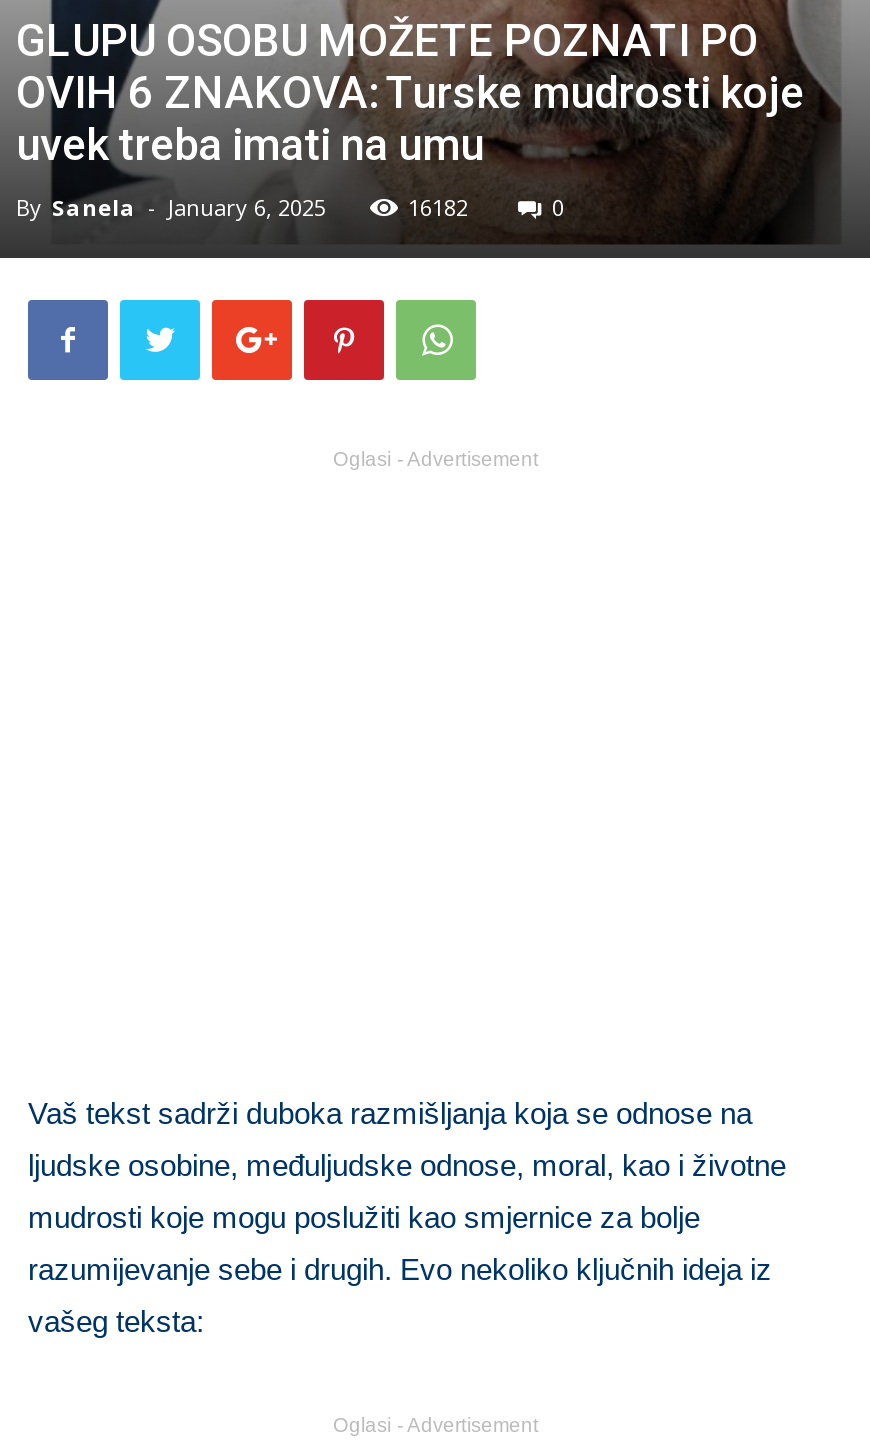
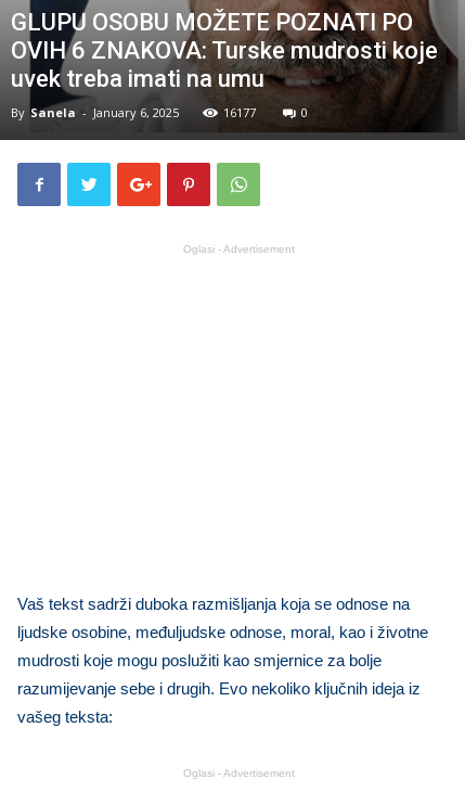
[408,193,468,223] 16182 -> [223,105,256,121] 16177

